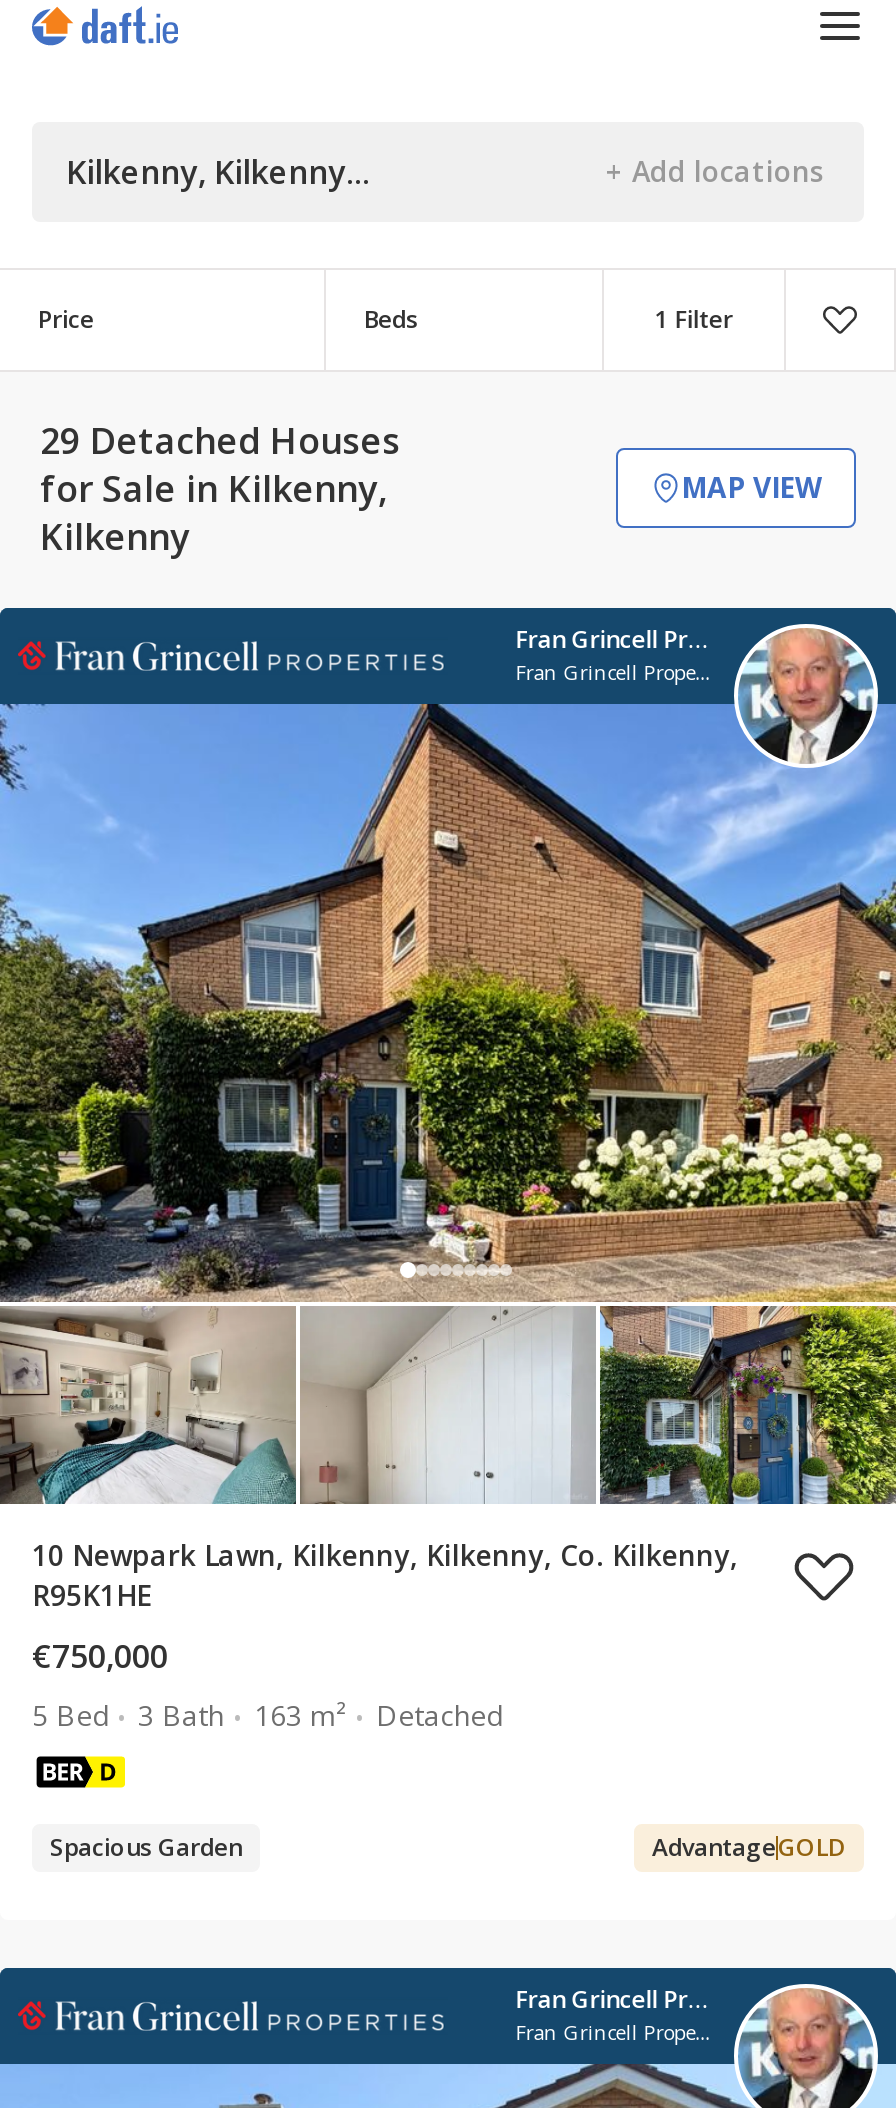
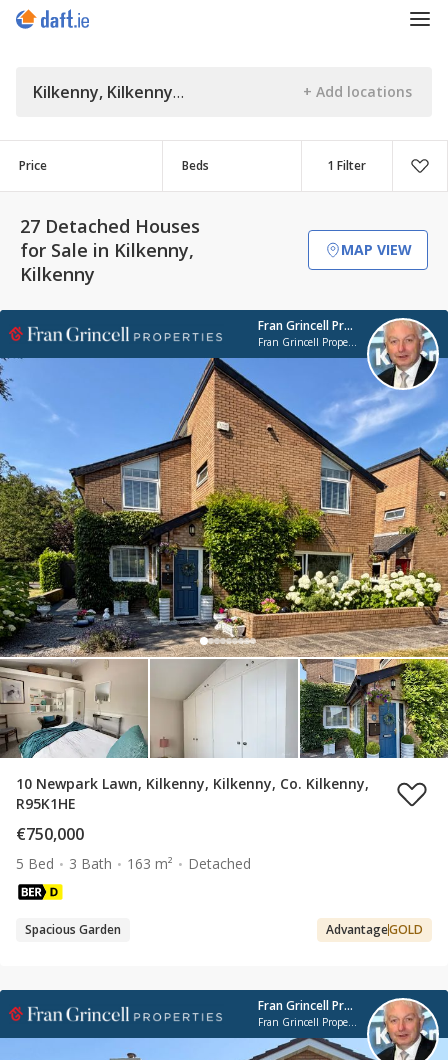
[40,416,400,464] 29 Detached Houses -> [20,214,200,238] 27 Detached Houses

